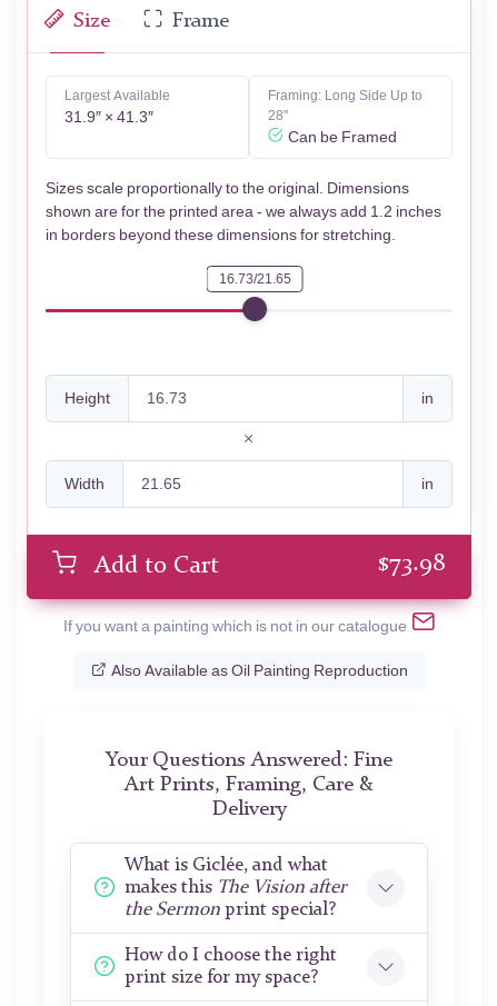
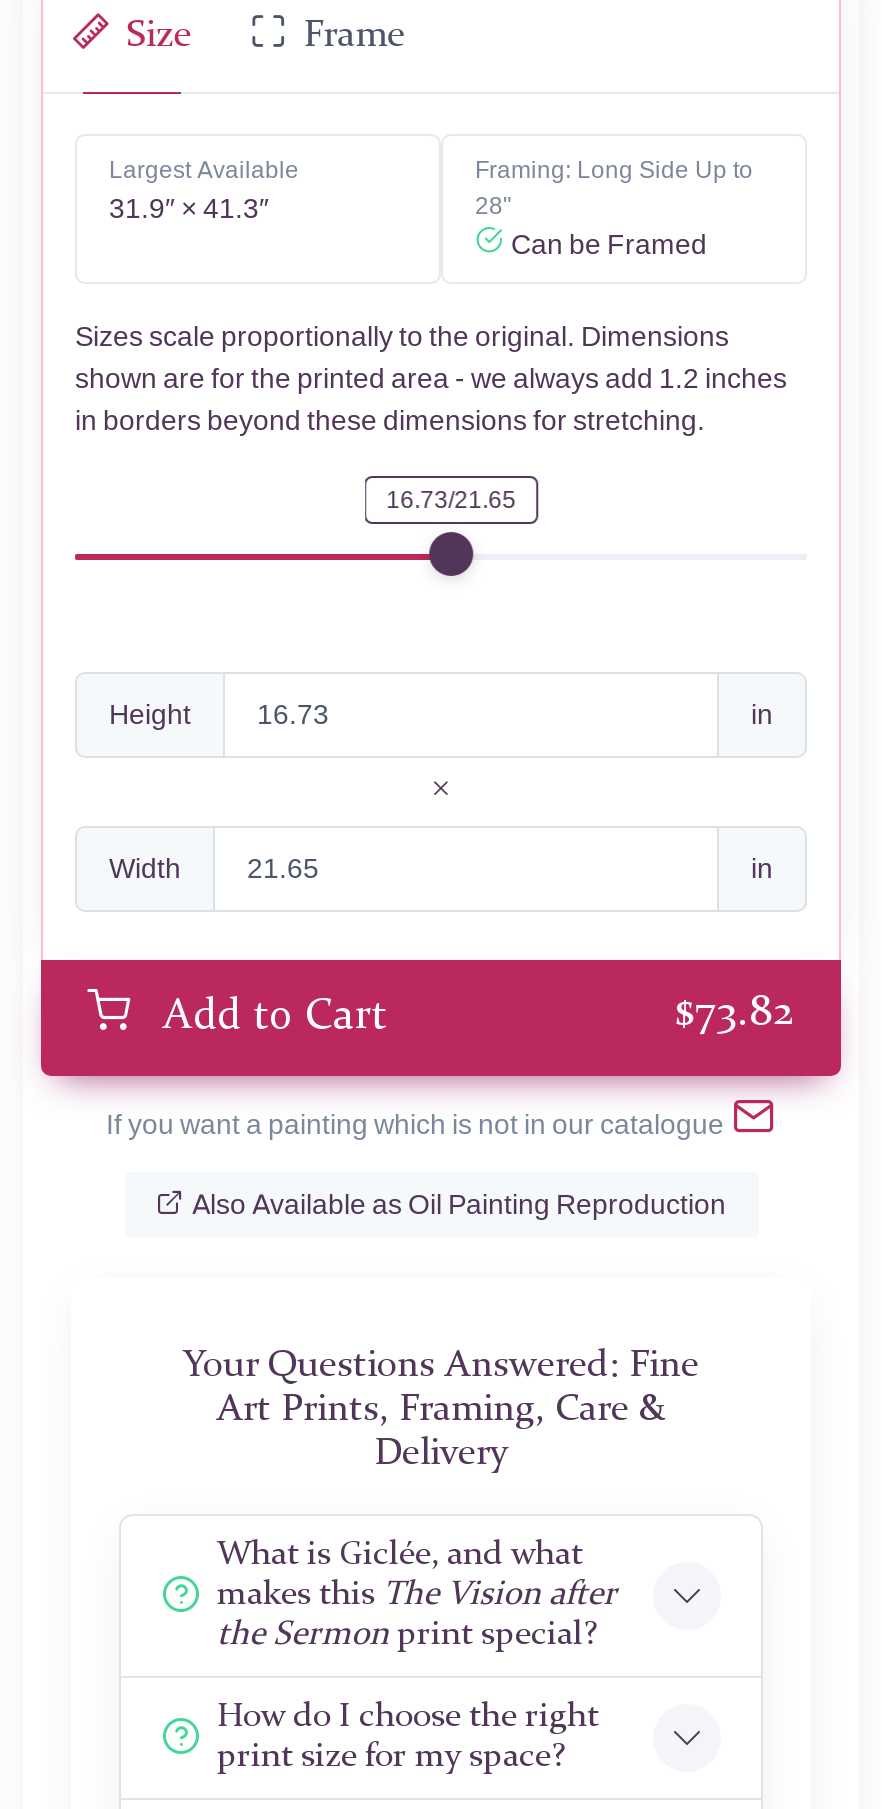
[378,553,446,576] $73.98 -> [675,993,795,1035] $73.82

